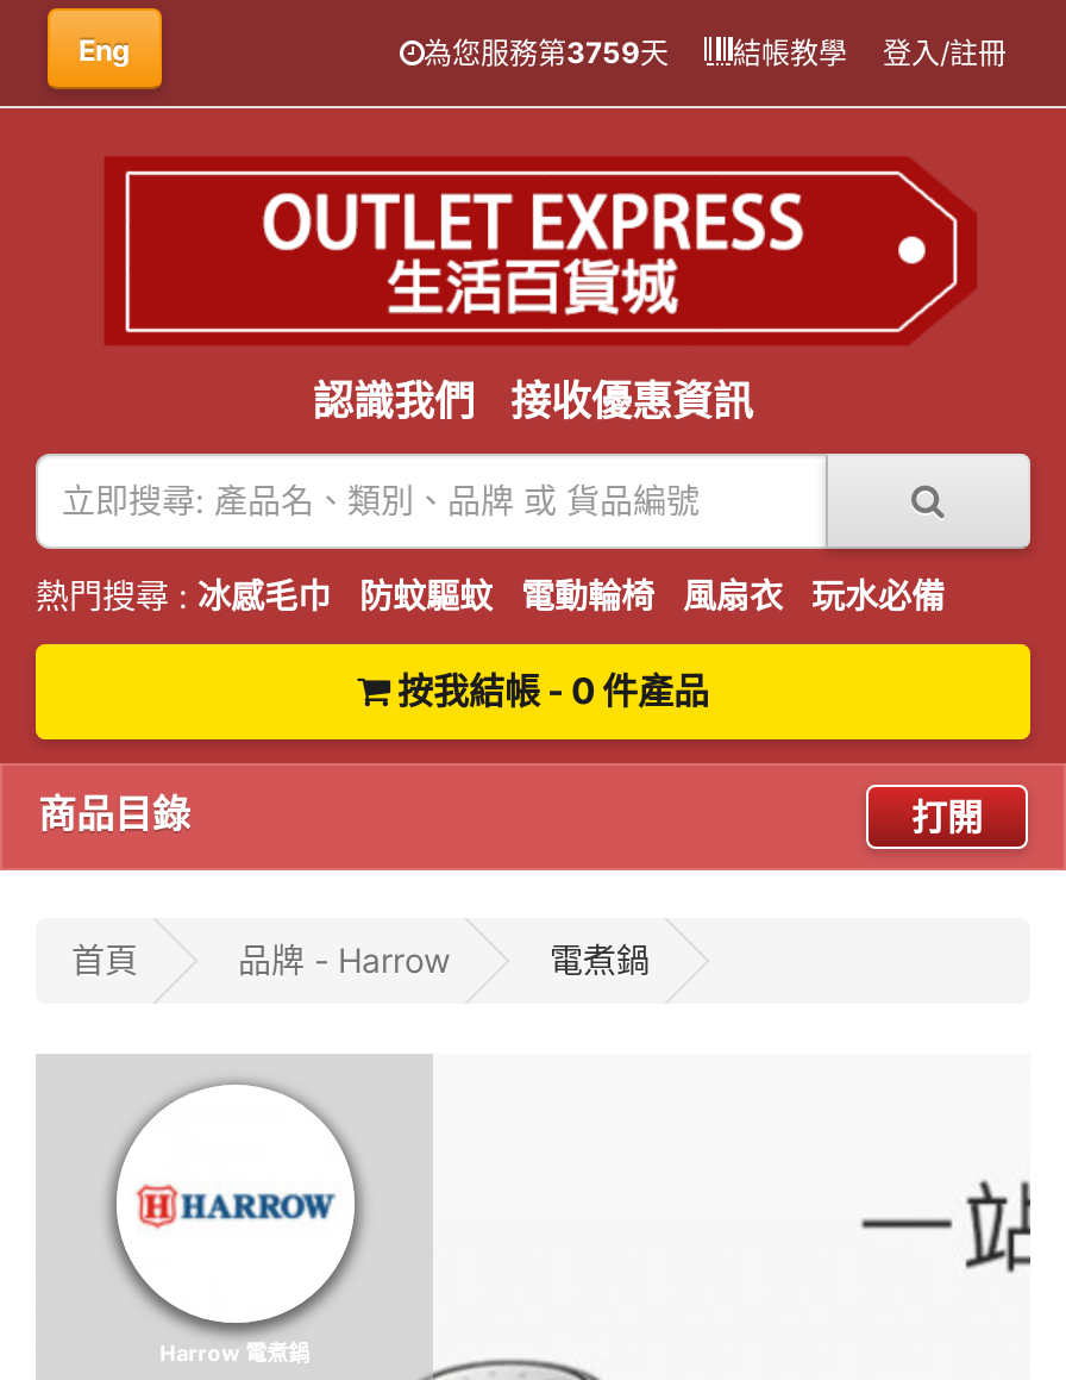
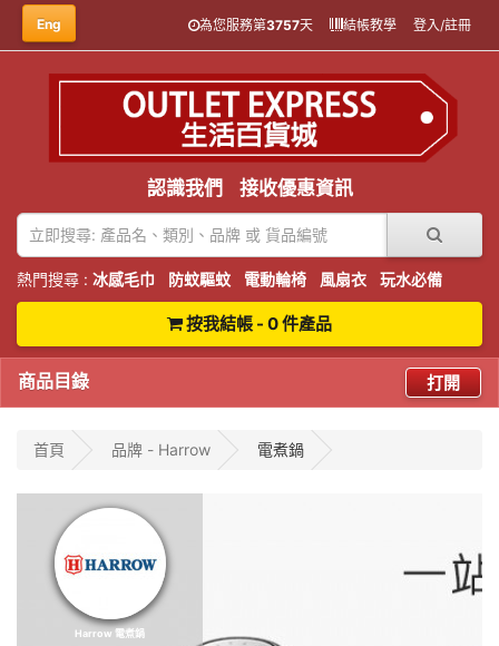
[424,35,669,70] 為您服務第3759天 -> [199,17,313,33] 為您服務第3757天

